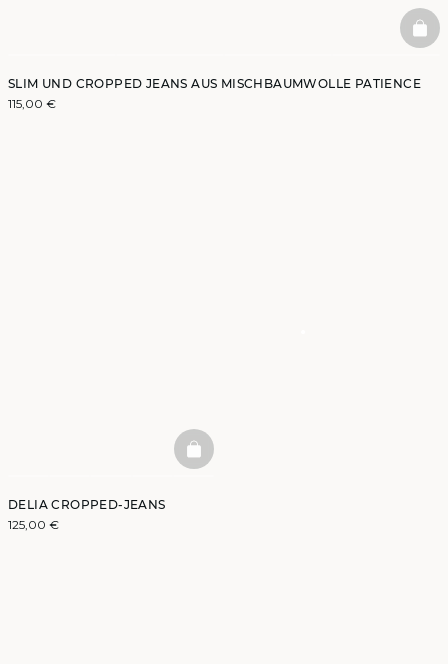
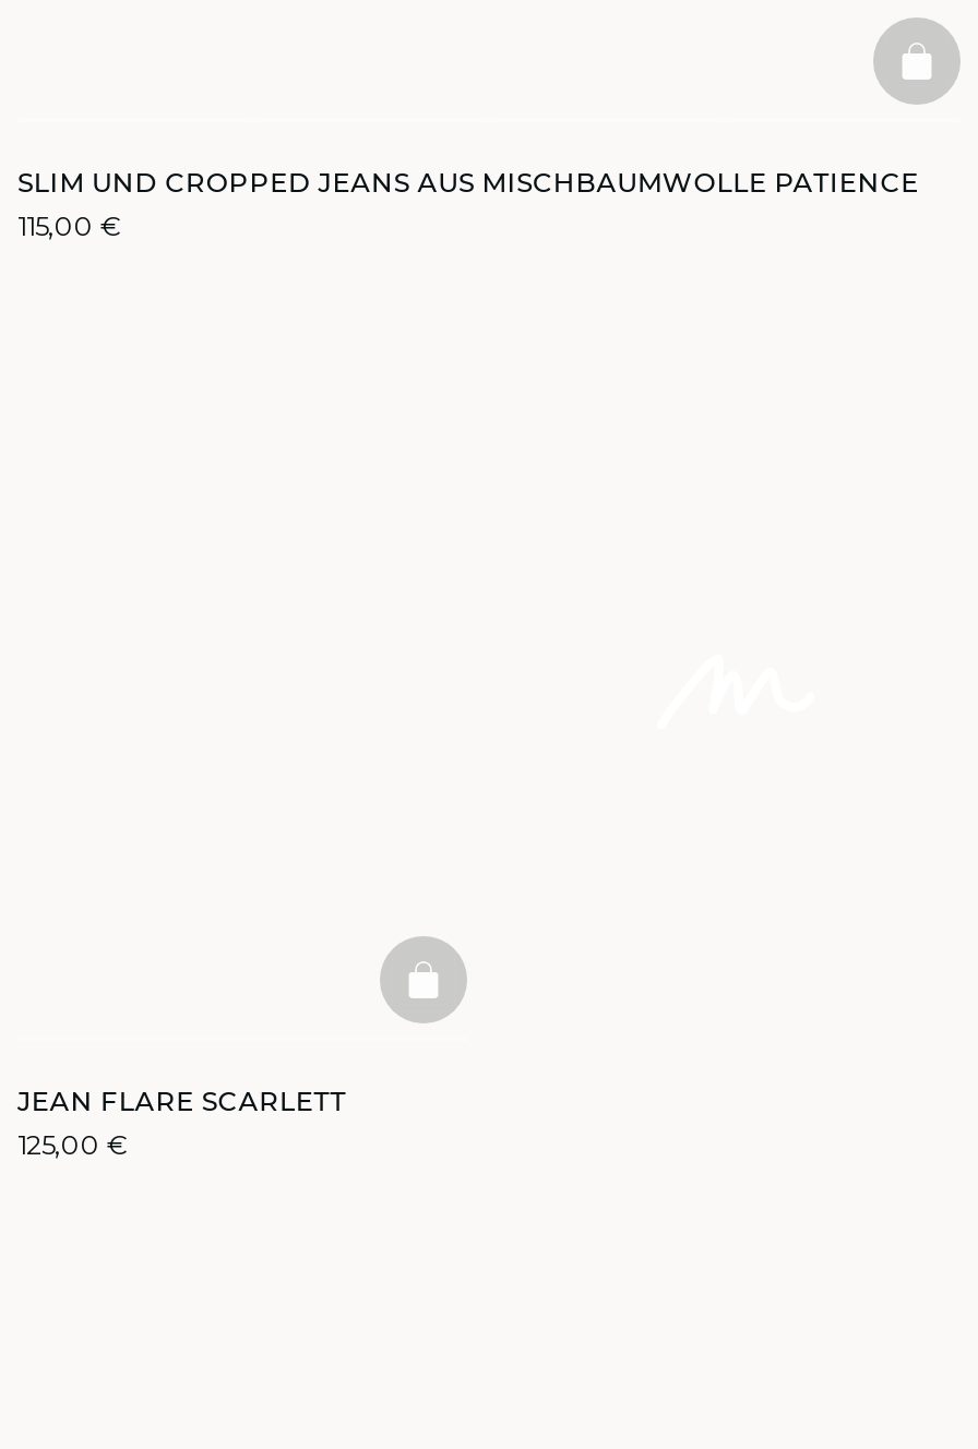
[8,497,166,512] DELIA CROPPED-JEANS -> [17,1085,346,1117] JEAN FLARE SCARLETT

